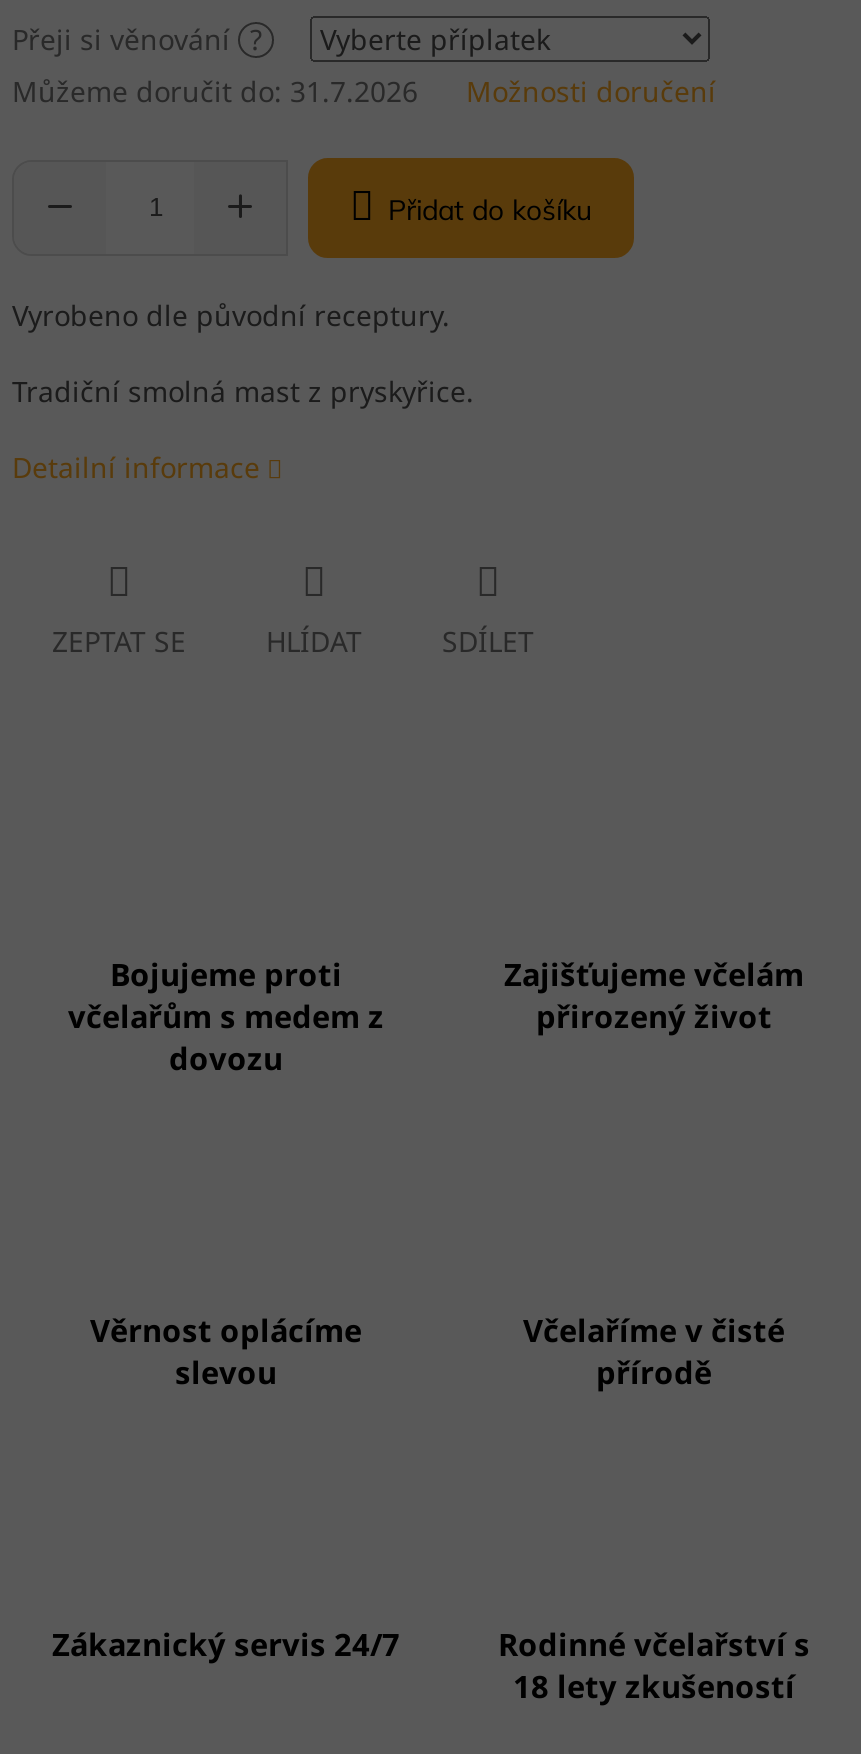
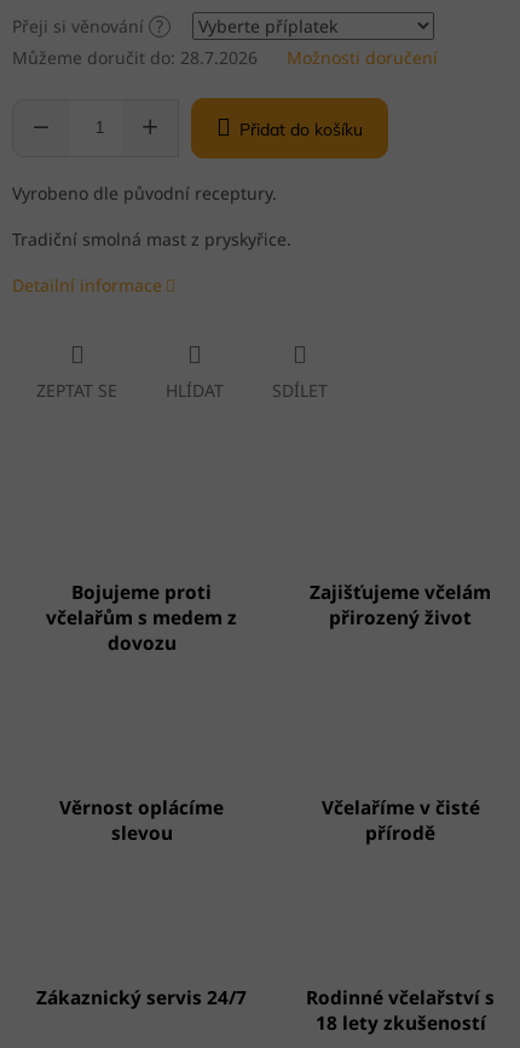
[12,71,418,109] Můžeme doručit do: 31.7.2026 -> [12,46,258,68] Můžeme doručit do: 28.7.2026

